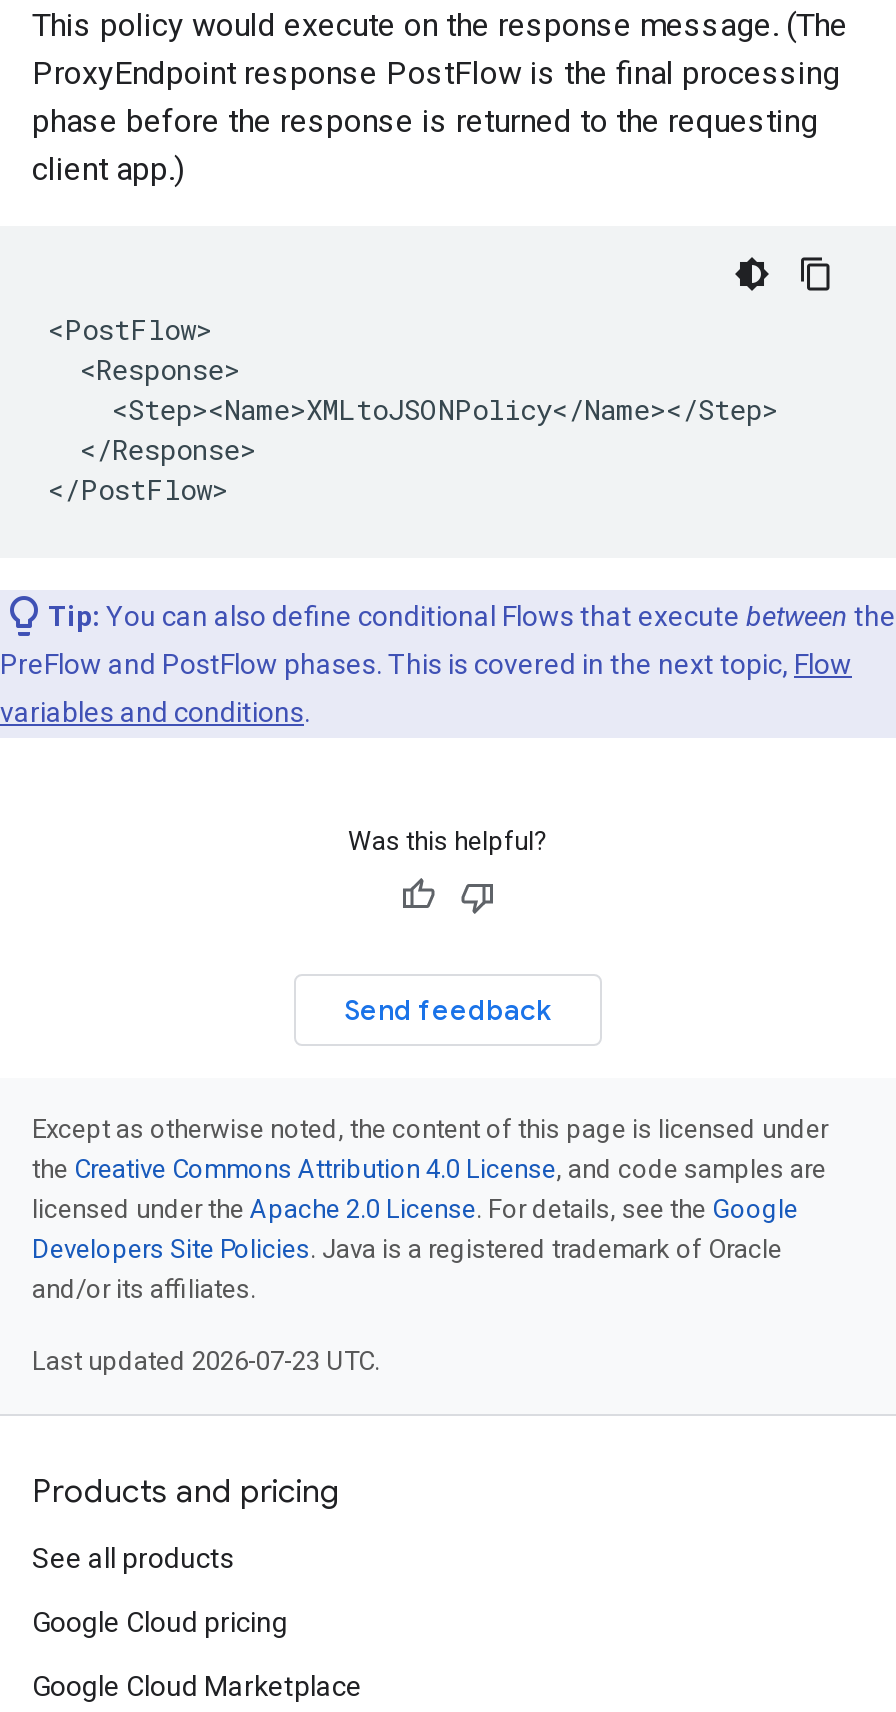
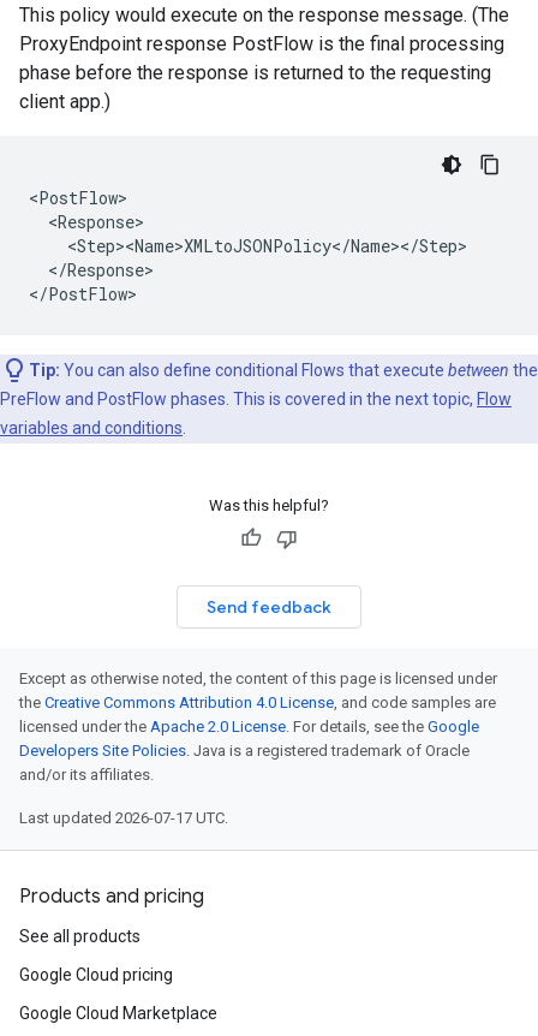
[32,1346,380,1376] Last updated 2026-07-23 UTC. -> [19,809,228,827] Last updated 2026-07-17 UTC.

